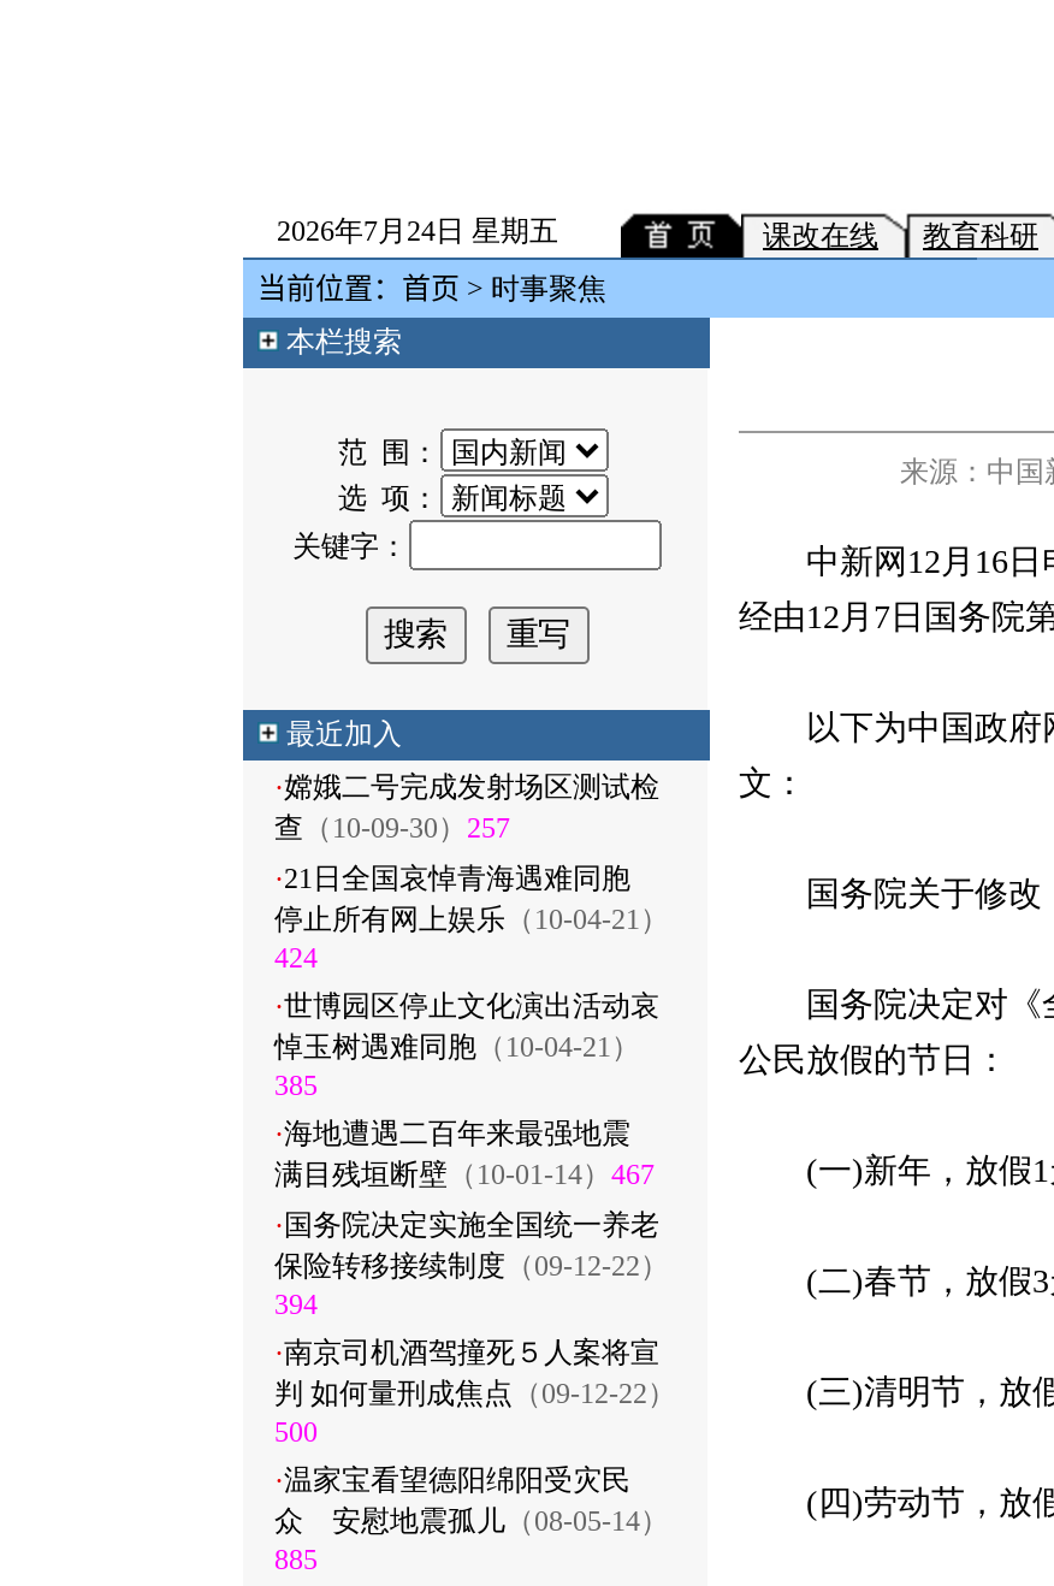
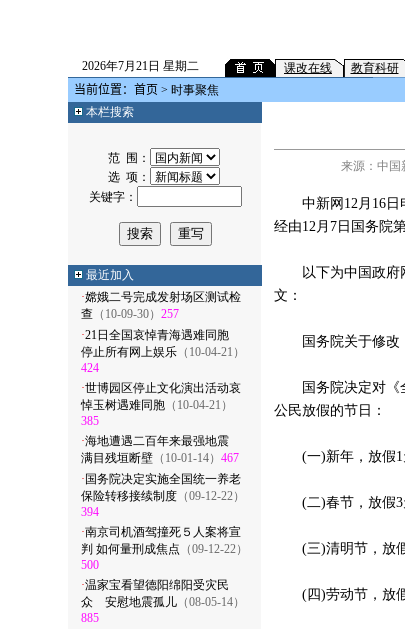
[277,214,558,248] 2026年7月24日 星期五 -> [82,59,199,73] 2026年7月21日 星期二

